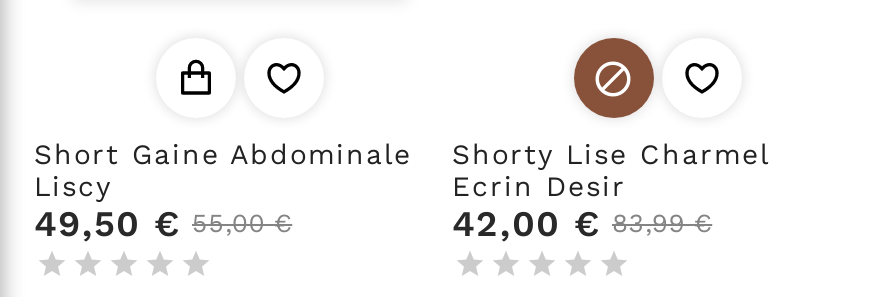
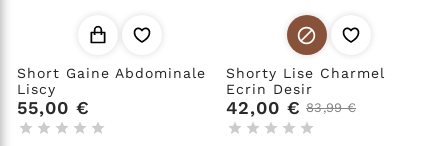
[34,202,292,244] 49,50 € 55,00 € -> [17,97,90,118] 55,00 €

